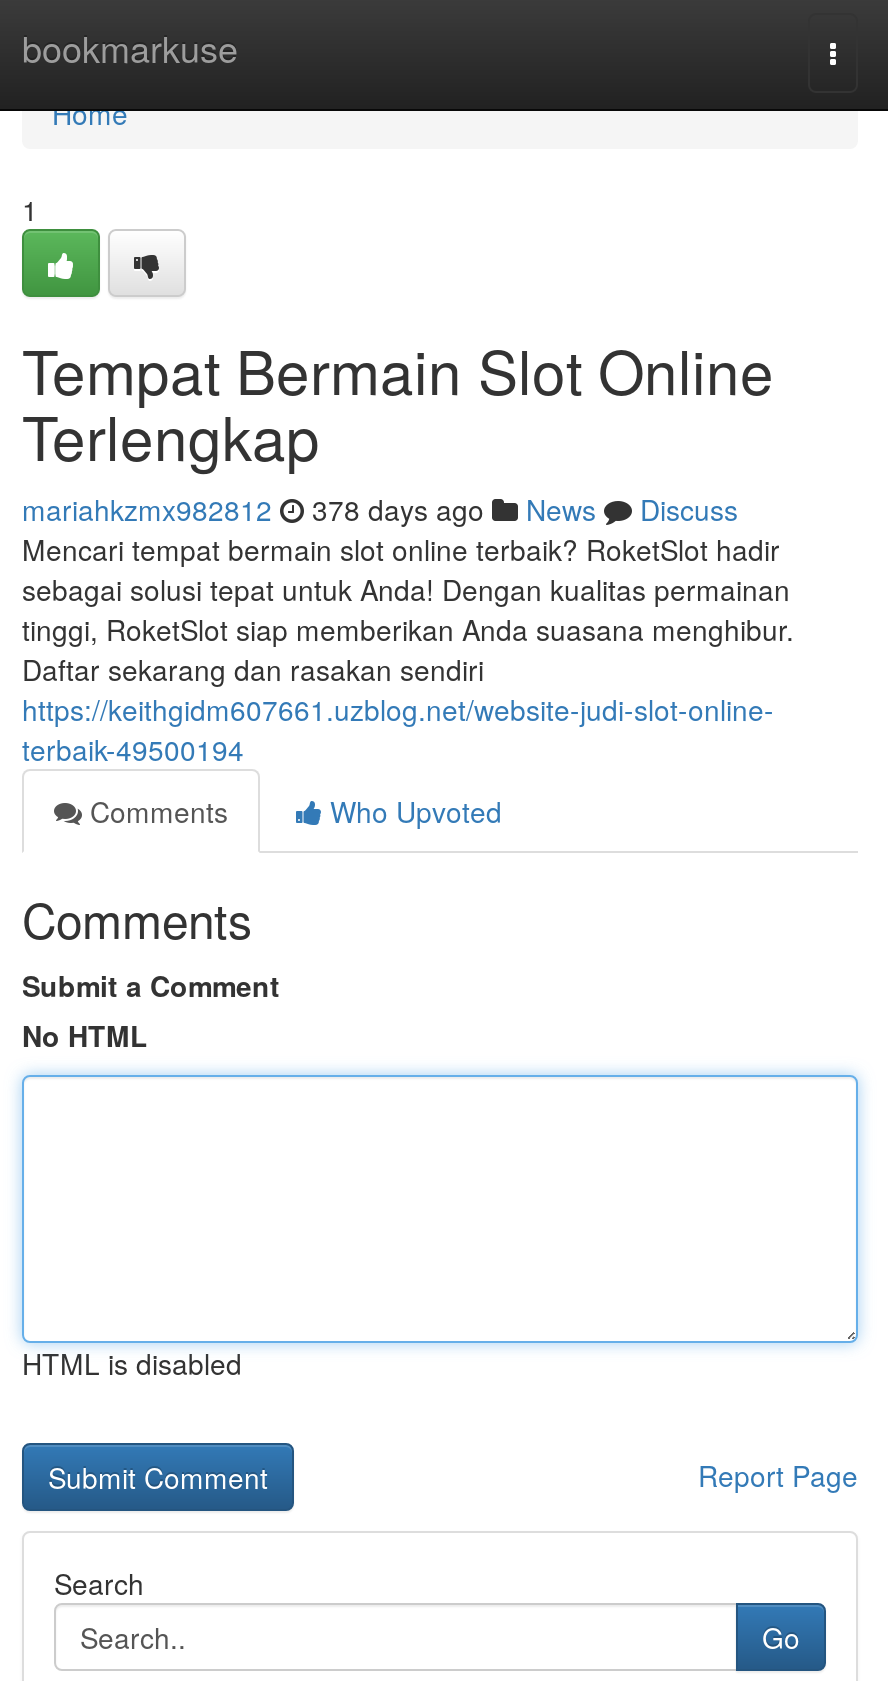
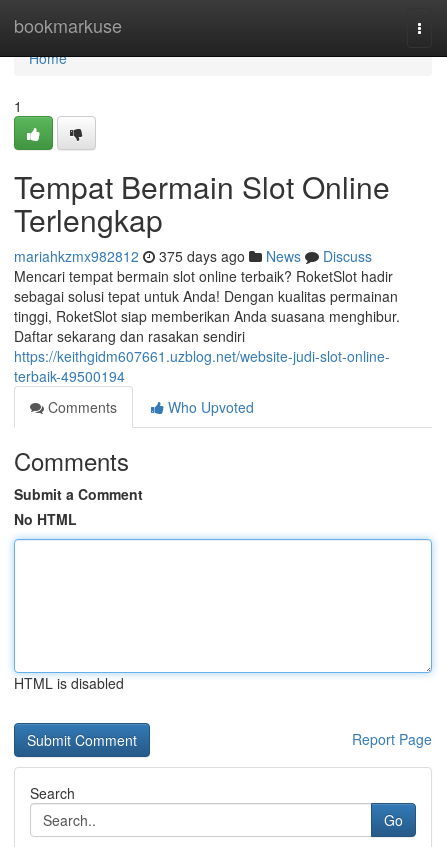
[22,489,738,529] mariahkzmx982812 378 days ago News Discuss -> [14,246,372,266] mariahkzmx982812 375 days ago News Discuss

